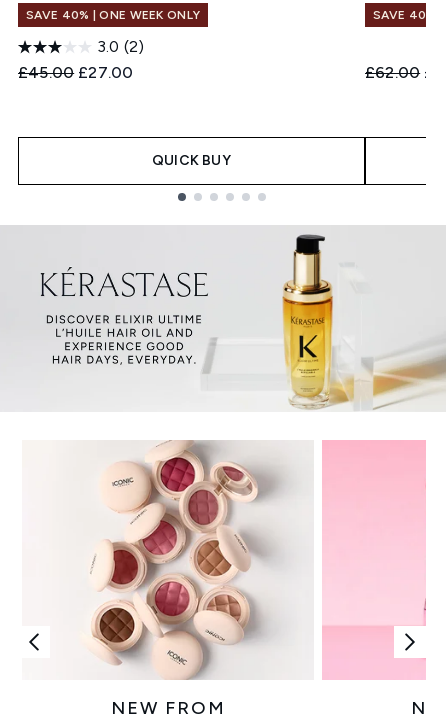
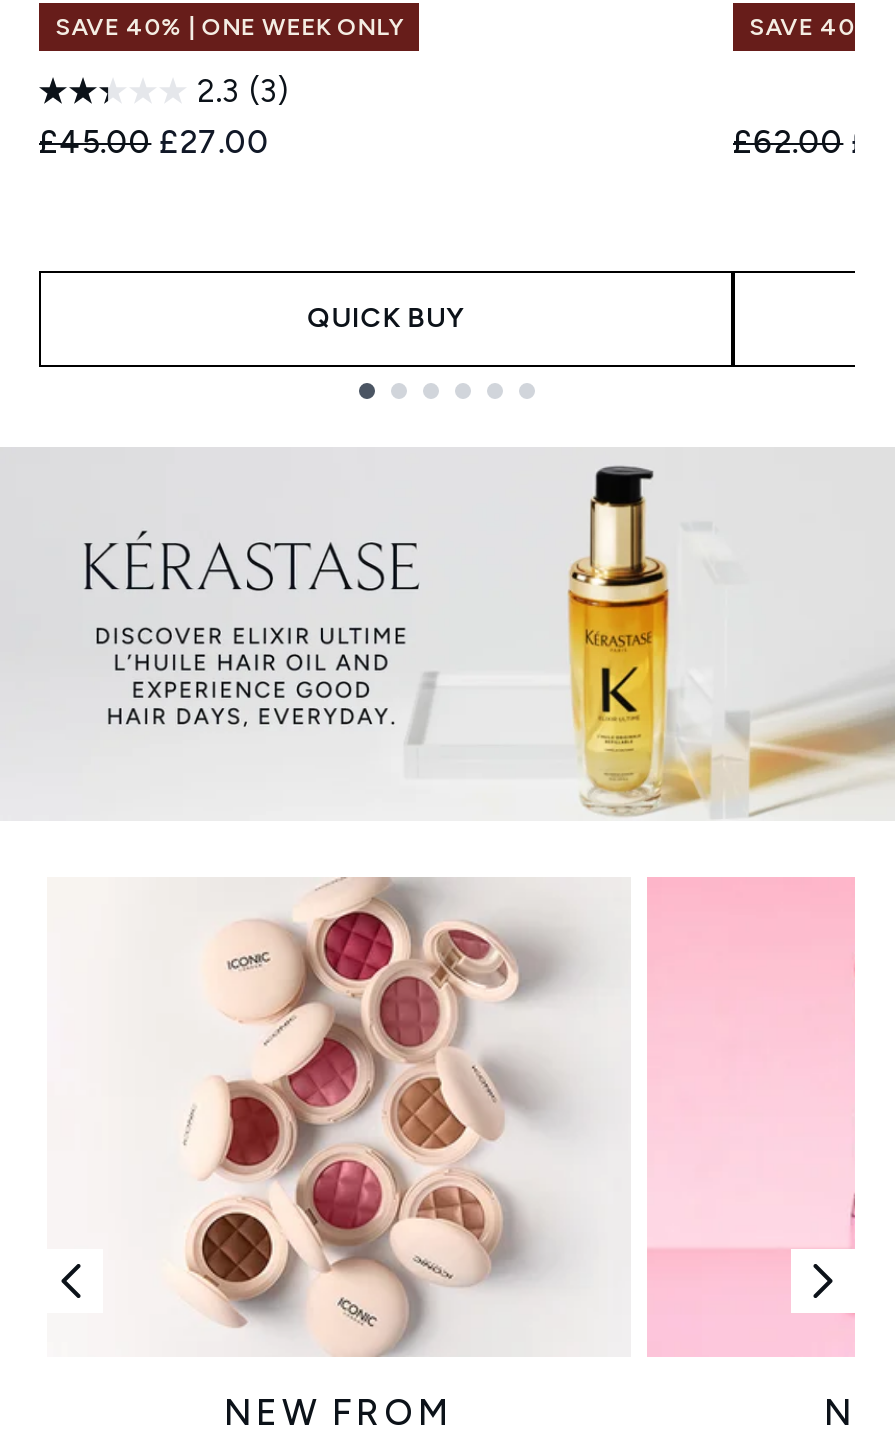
[97,37,144,56] 3.0 (2) -> [197,71,289,109] 2.3 (3)

